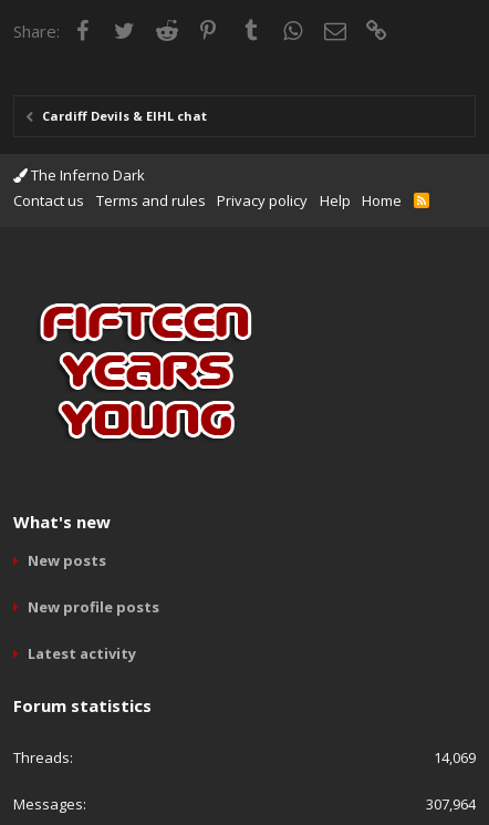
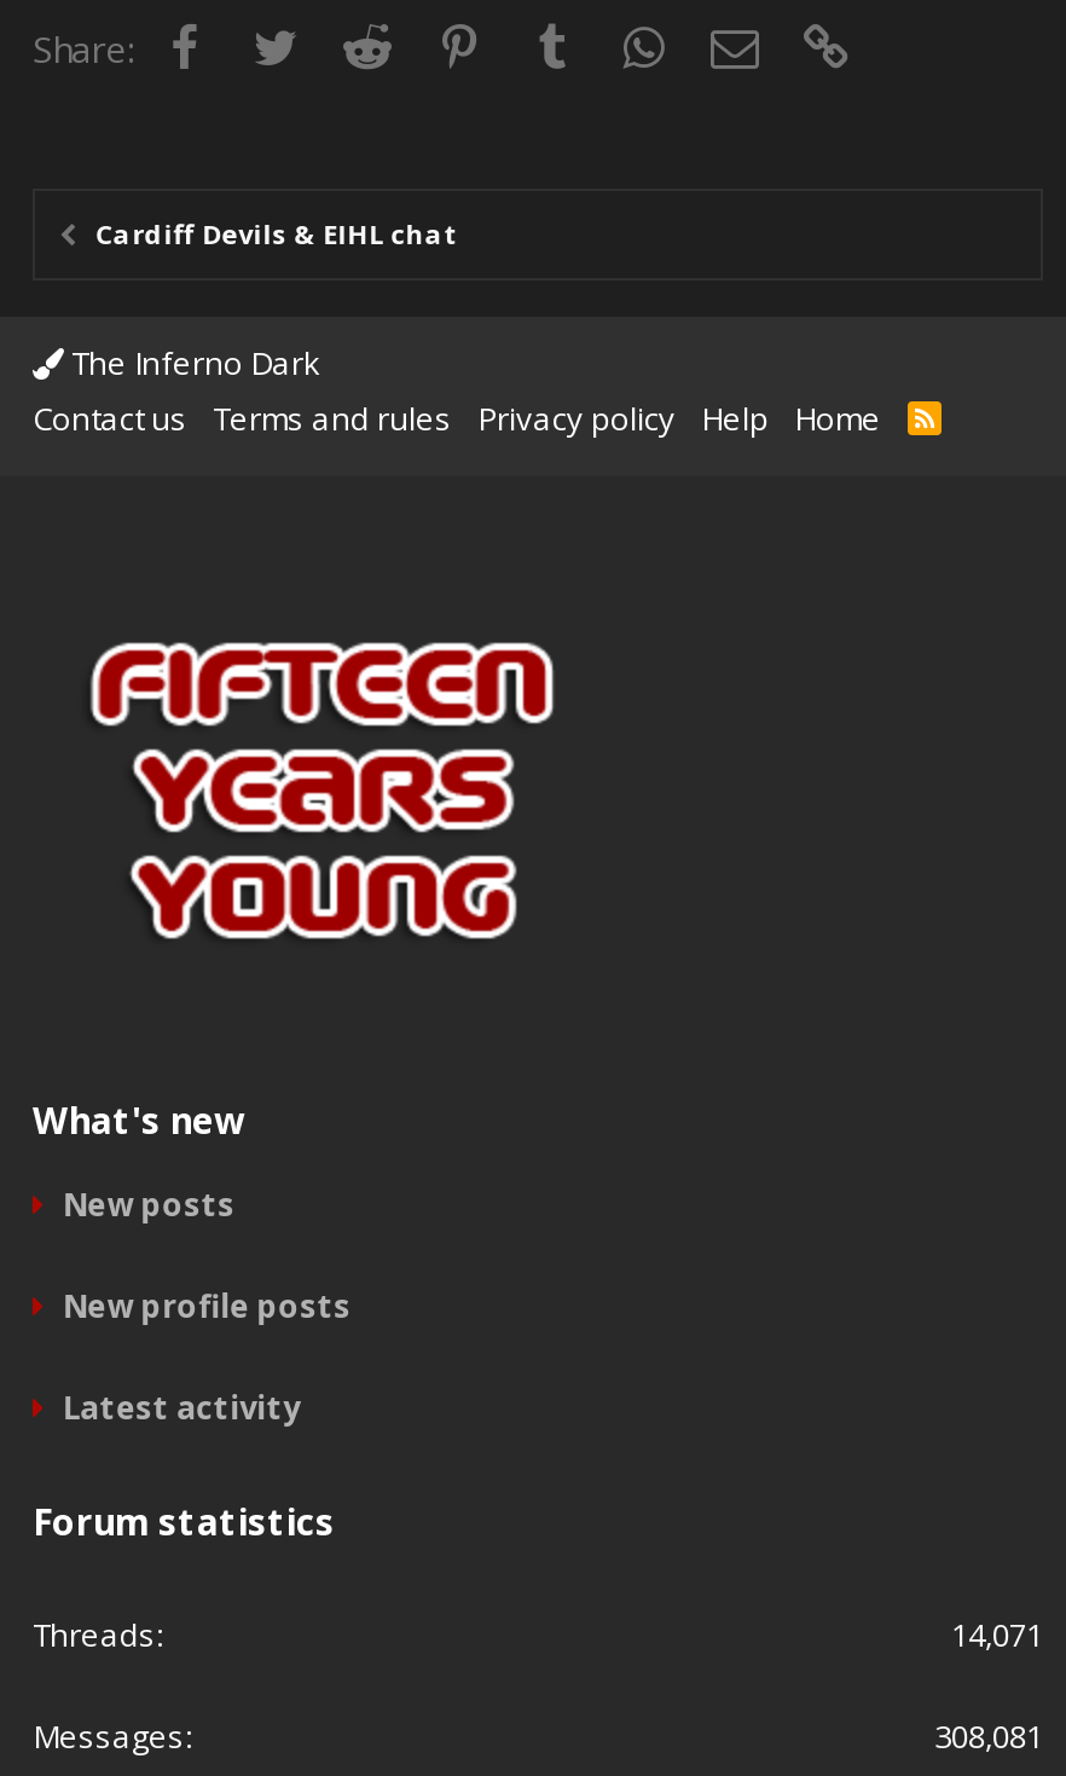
[434,747,476,767] 14,069 -> [951,1612,1043,1655] 14,071
[426,793,476,813] 307,964 -> [934,1713,1043,1757] 308,081

